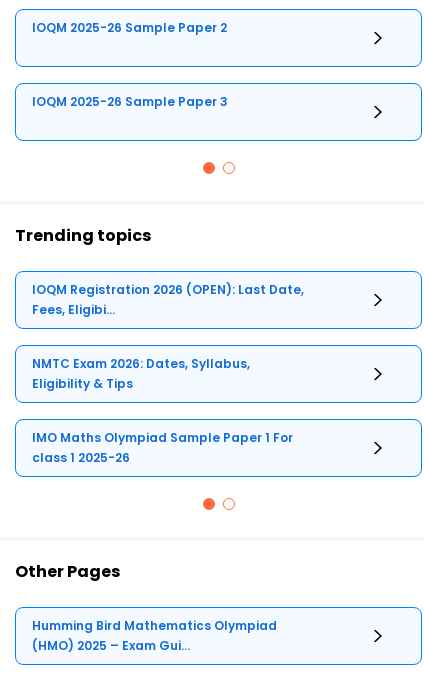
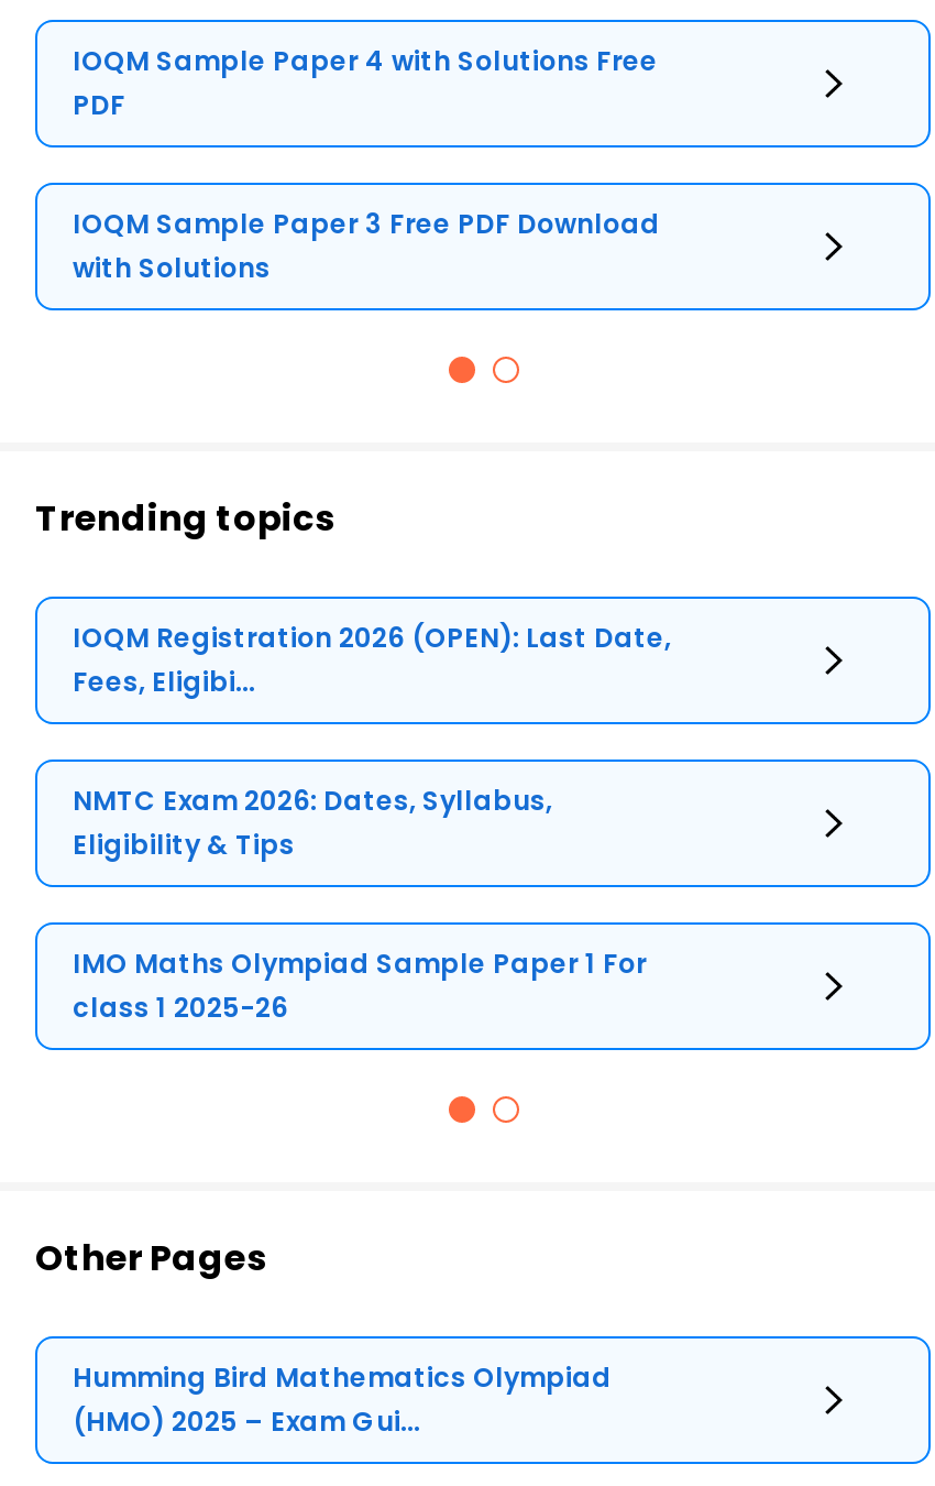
[32,19,227,36] IOQM 2025-26 Sample Paper 2 -> [73,42,658,123] IOQM Sample Paper 4 with Solutions Free | PDF
[32,93,228,110] IOQM 2025-26 Sample Paper 3 -> [73,205,660,286] IOQM Sample Paper 3 Free PDF Download | with Solutions

